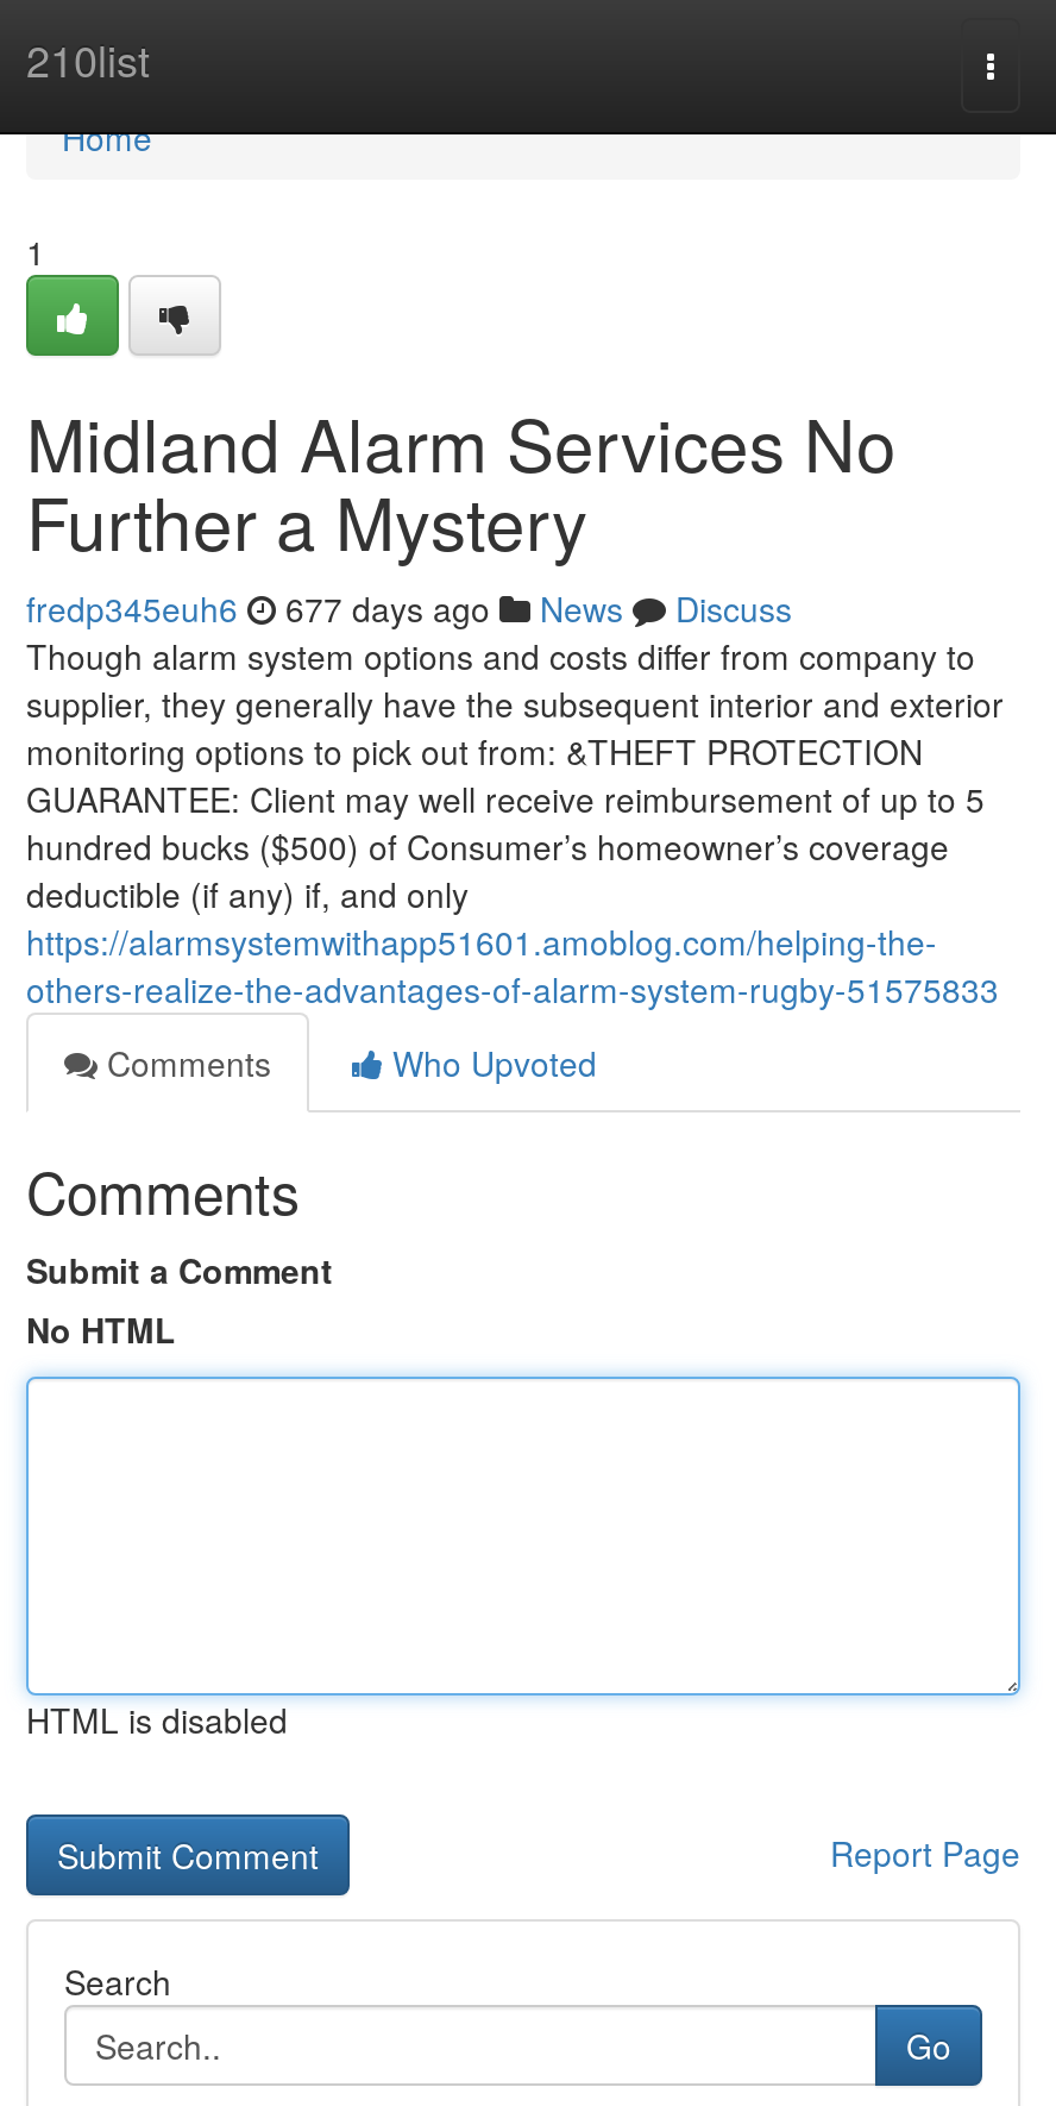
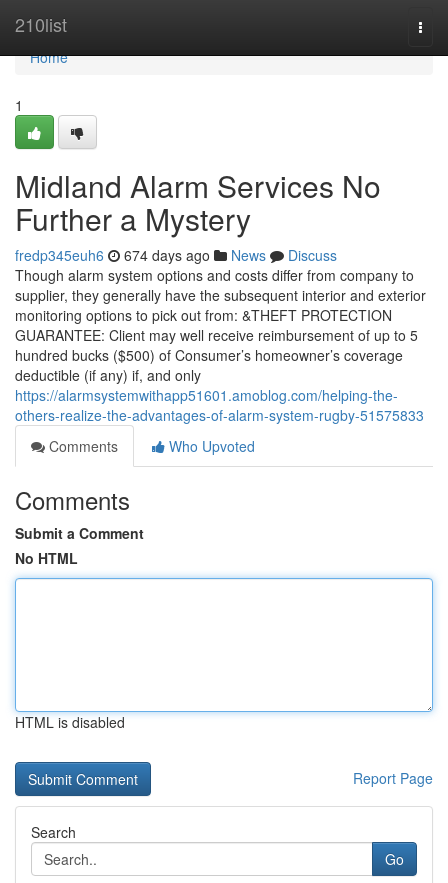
[26,584,792,632] fredp345euh6 677 days ago News Discuss -> [15,245,337,265] fredp345euh6 674 days ago News Discuss

